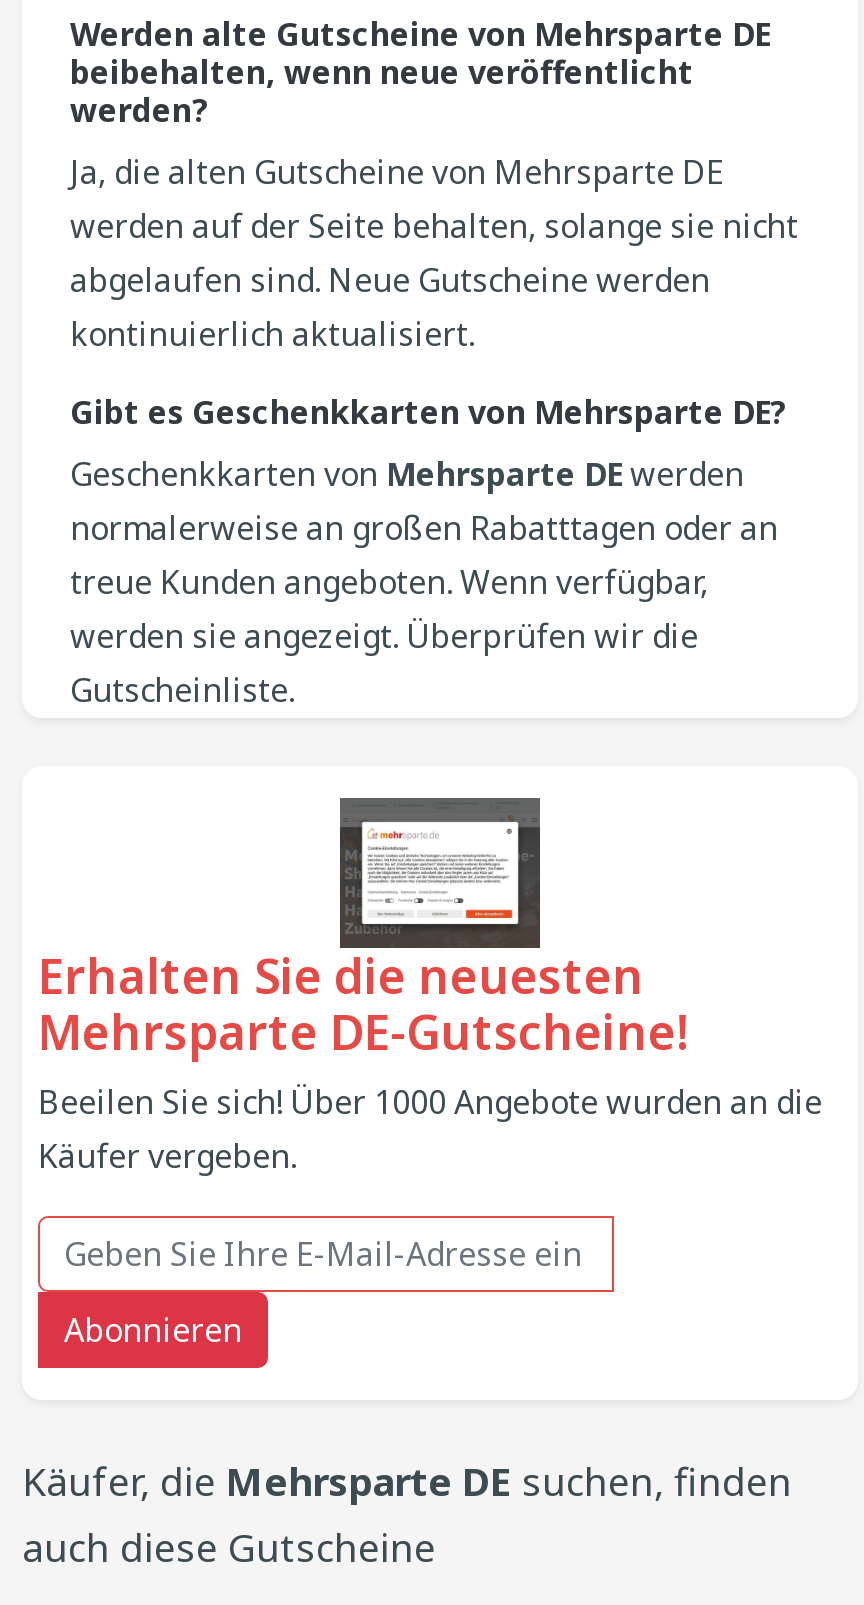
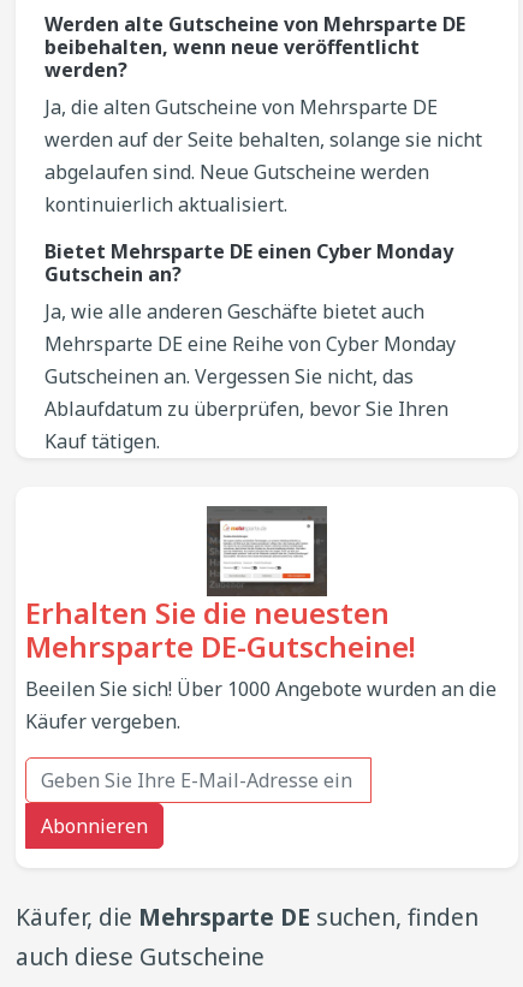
[70,391,786,713] Gibt es Geschenkkarten von Mehrsparte DE? | Geschenkkarten von Mehrsparte DE werden | normalerweise an großen Rabatttagen oder an | treue Kunden angeboten. Wenn verfügbar, | werden sie angezeigt. Überprüfen wir die | Gutscheinliste. -> [44,239,456,455] Bietet Mehrsparte DE einen Cyber Monday | Gutschein an? | Ja, wie alle anderen Geschäfte bietet auch | Mehrsparte DE eine Reihe von Cyber Monday | Gutscheinen an. Vergessen Sie nicht, das | Ablaufdatum zu überprüfen, bevor Sie Ihren | Kauf tätigen.

